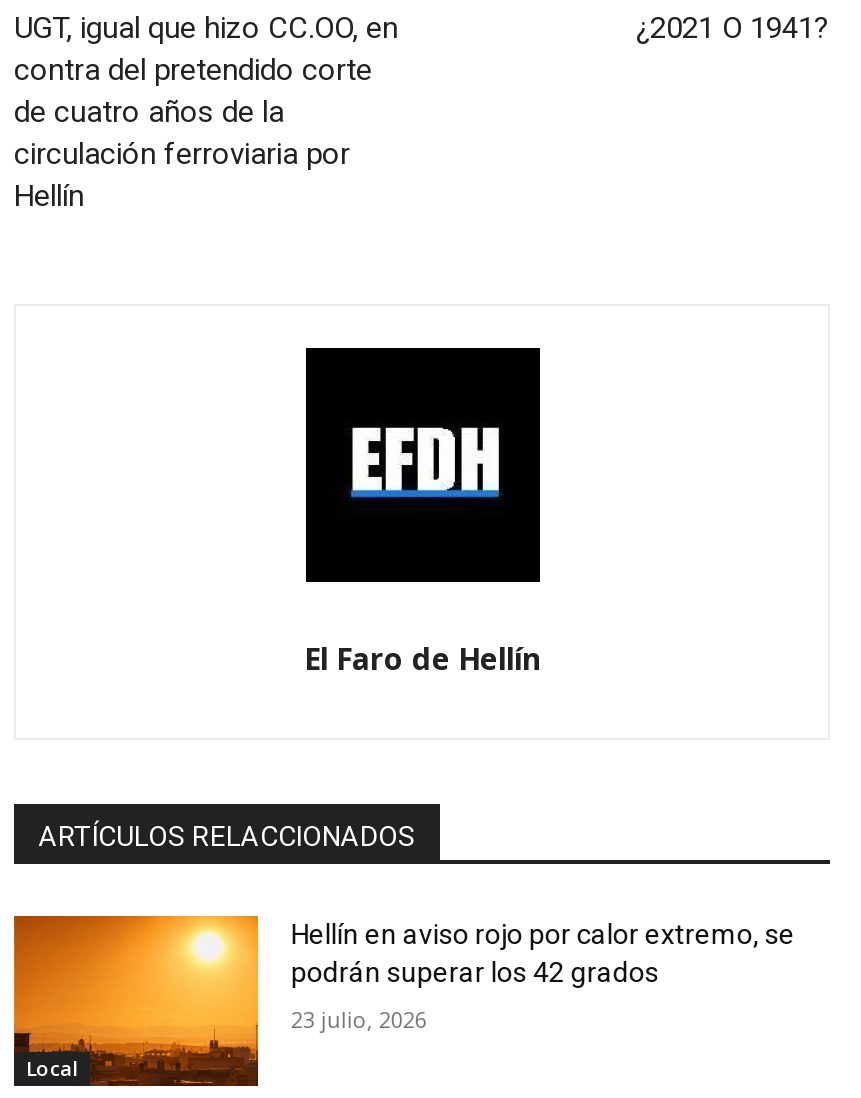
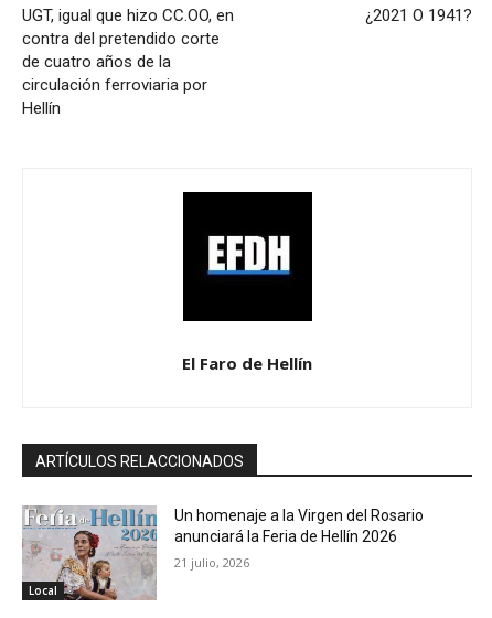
[12,914,795,1086] [image] | Hellín en aviso rojo por calor extremo, se | podrán superar los 42 grados -> [22,505,424,601] [image] | Un homenaje a la Virgen del Rosario | anunciará la Feria de Hellín 2026
[291,1003,427,1033] 23 julio, 2026 -> [175,554,250,571] 21 julio, 2026

